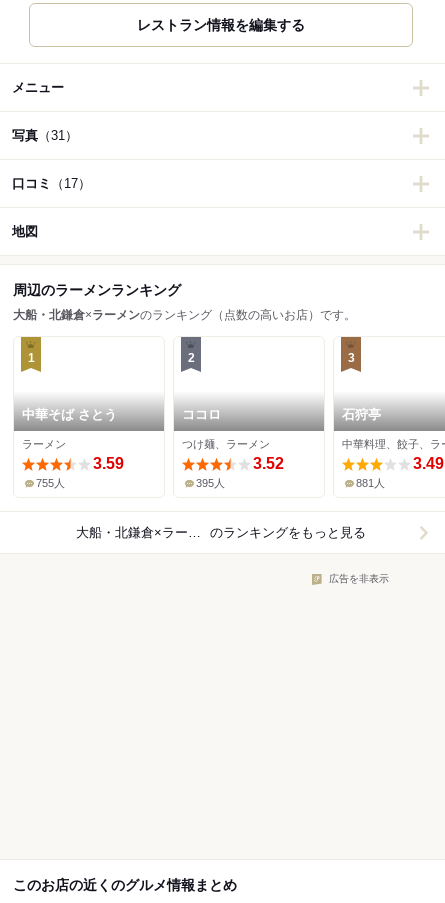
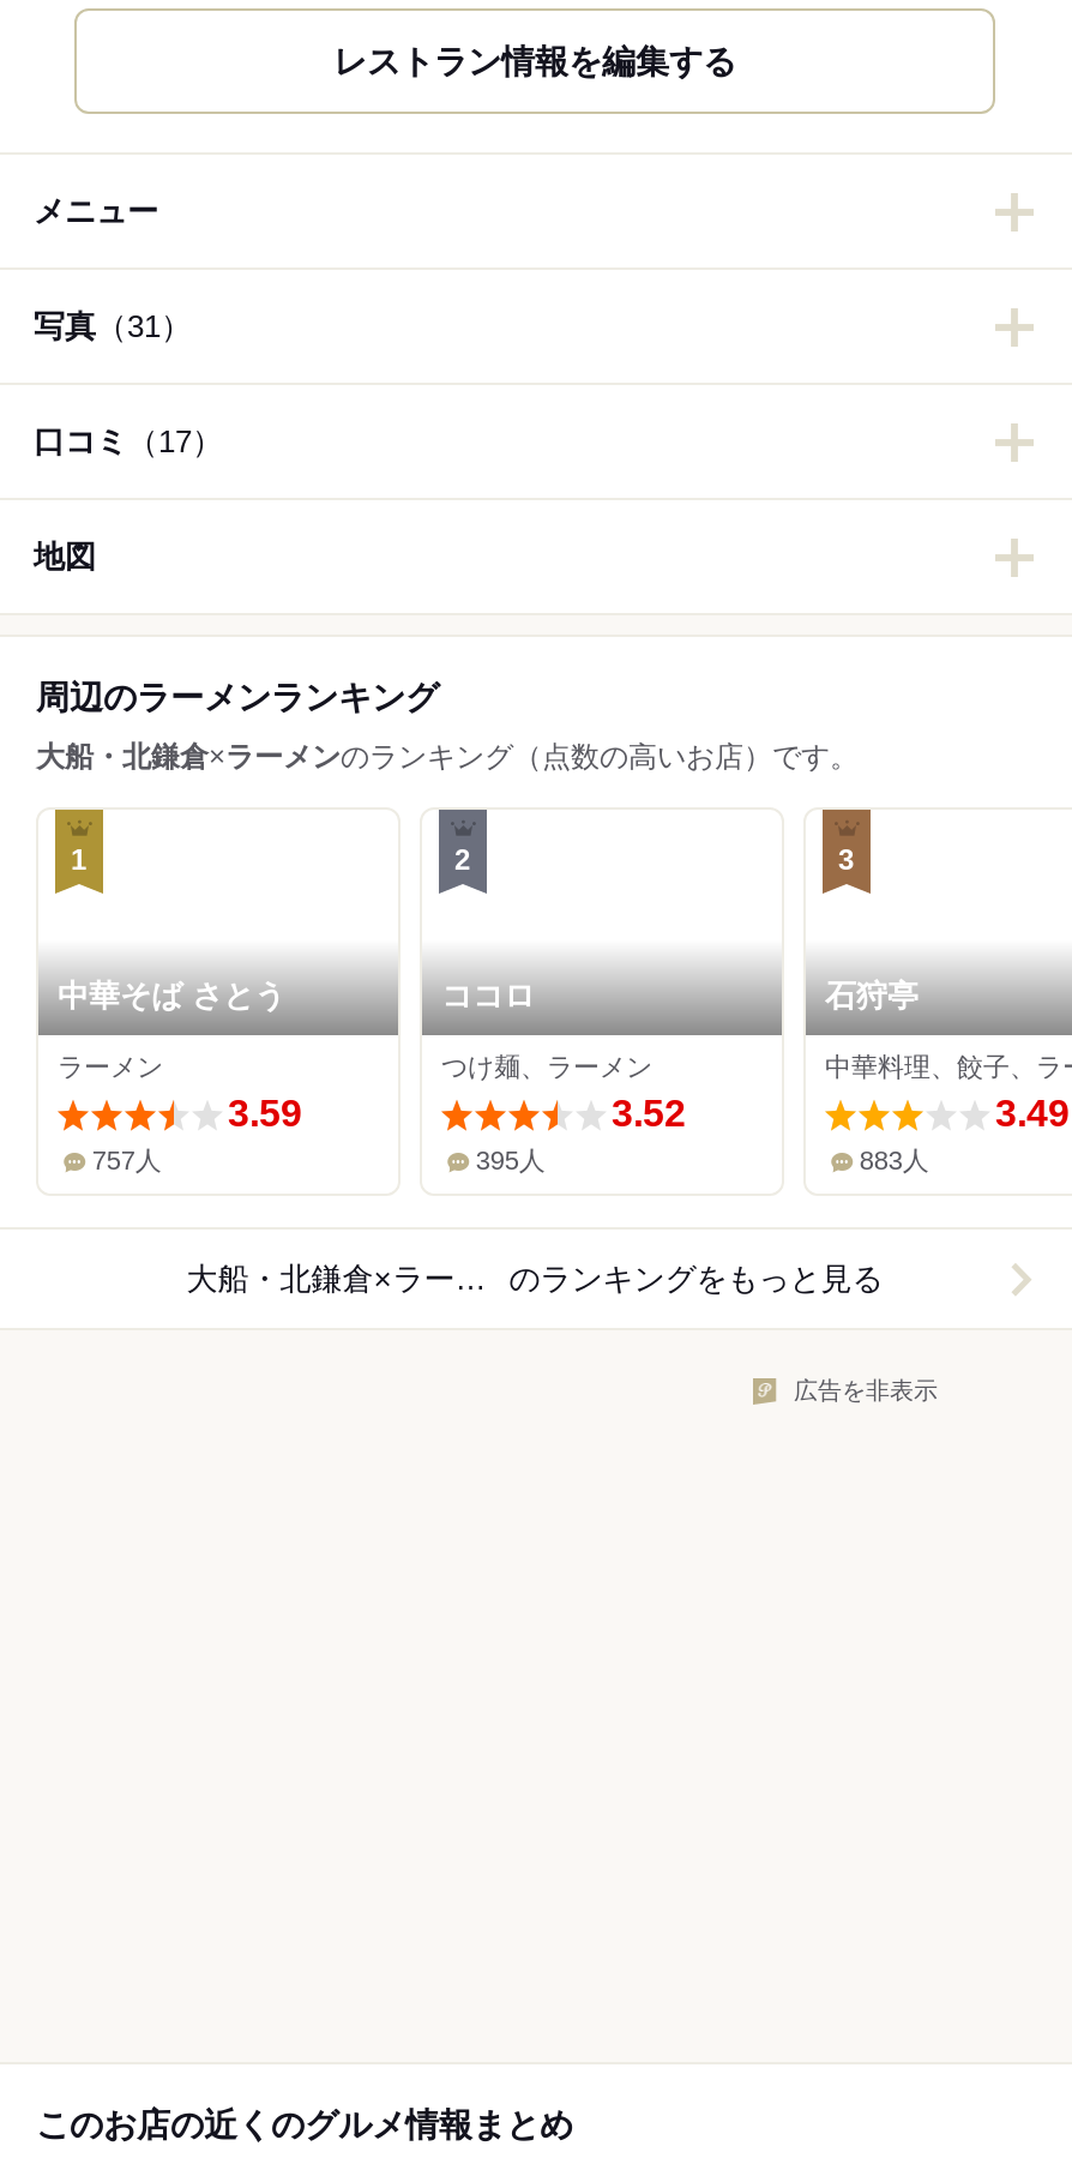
[36,477,65,489] 755人 -> [92,1146,162,1175] 757人
[356,477,385,489] 881人 -> [860,1146,929,1175] 883人

